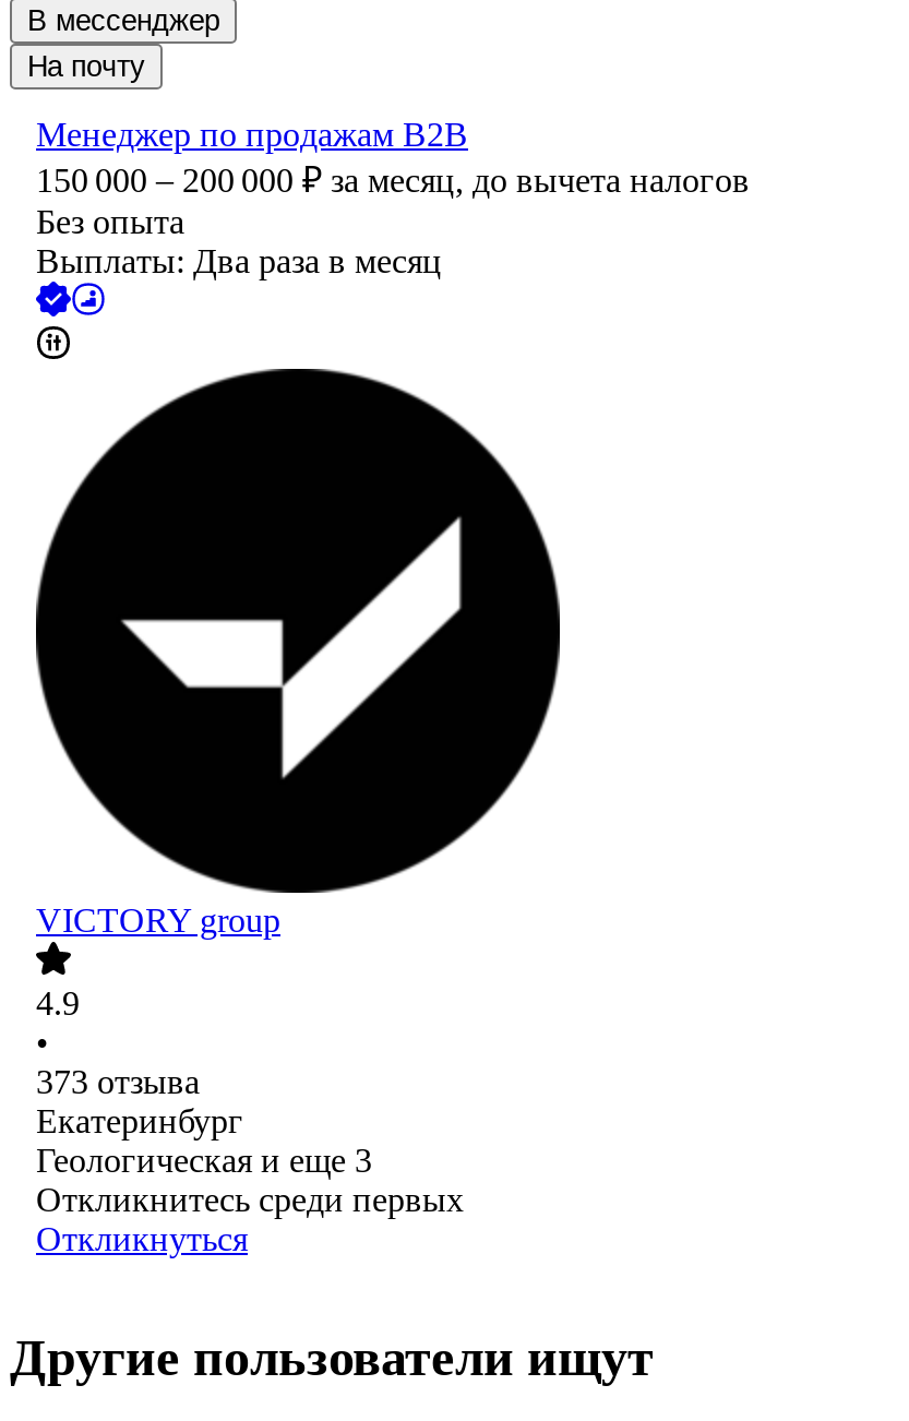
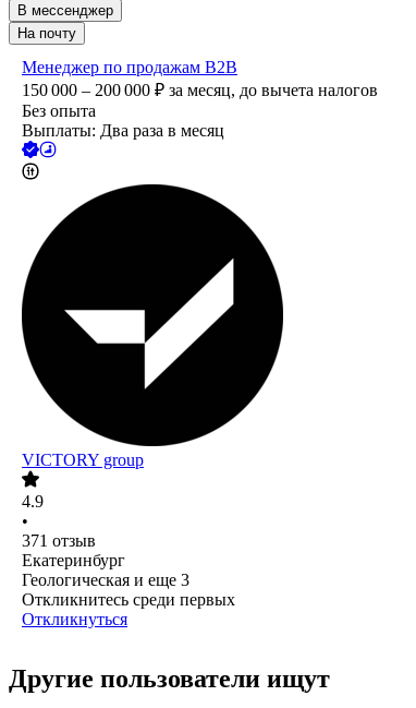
[36,1064,200,1101] 373 отзыва -> [22,532,96,550] 371 отзыв

